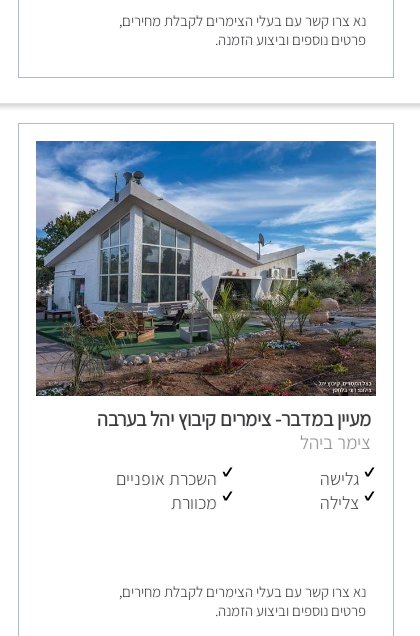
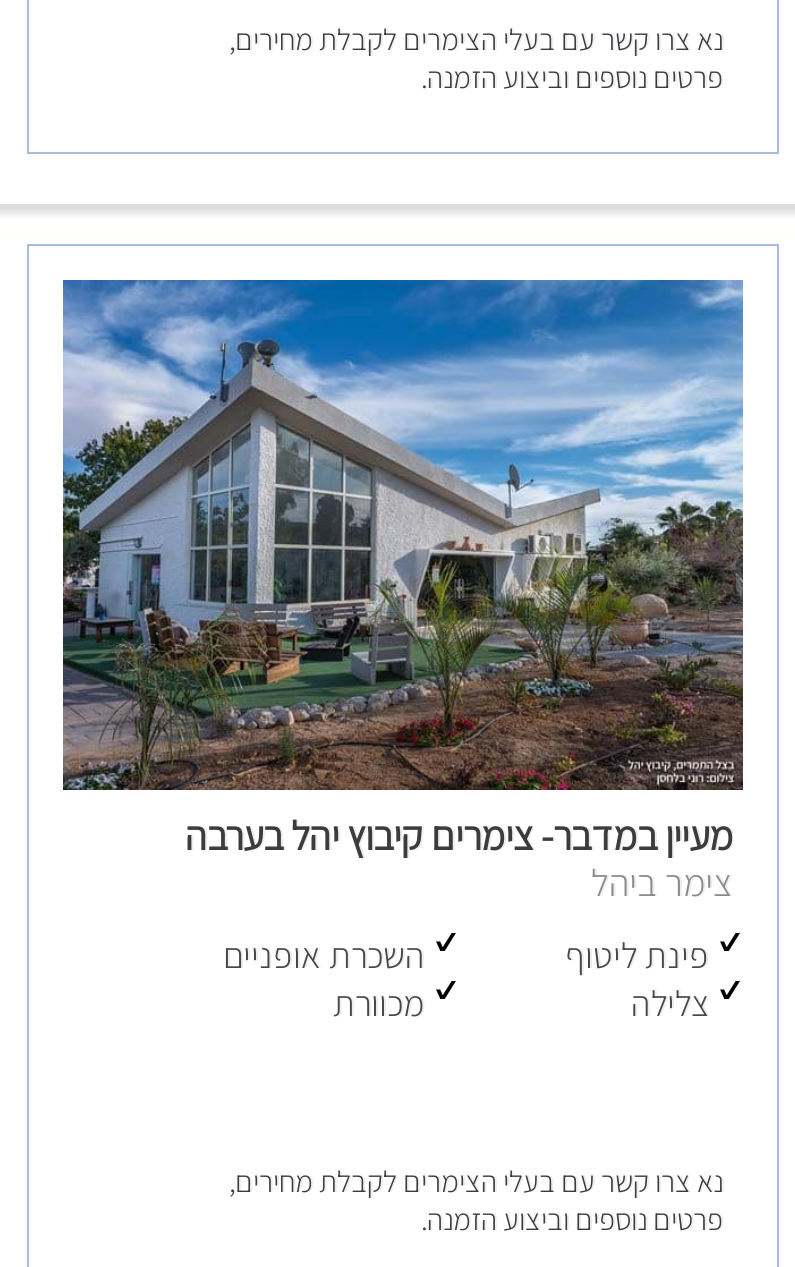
[320,467,359,490] גלישה -> [565,932,709,978] פינת ליטוף

